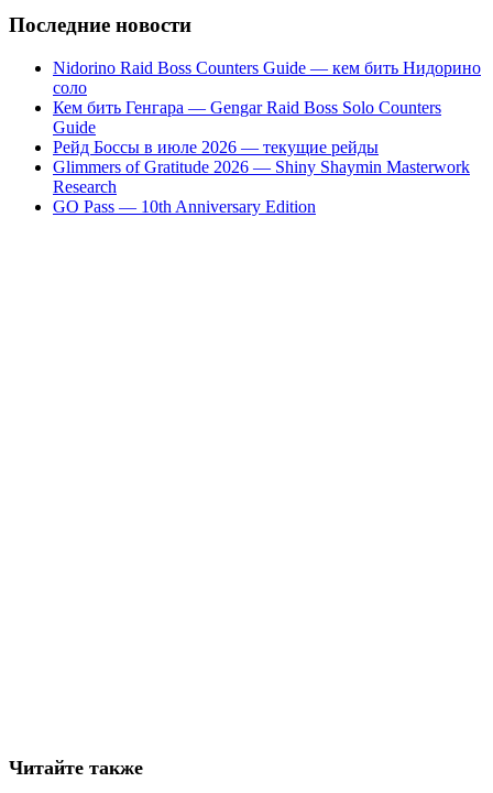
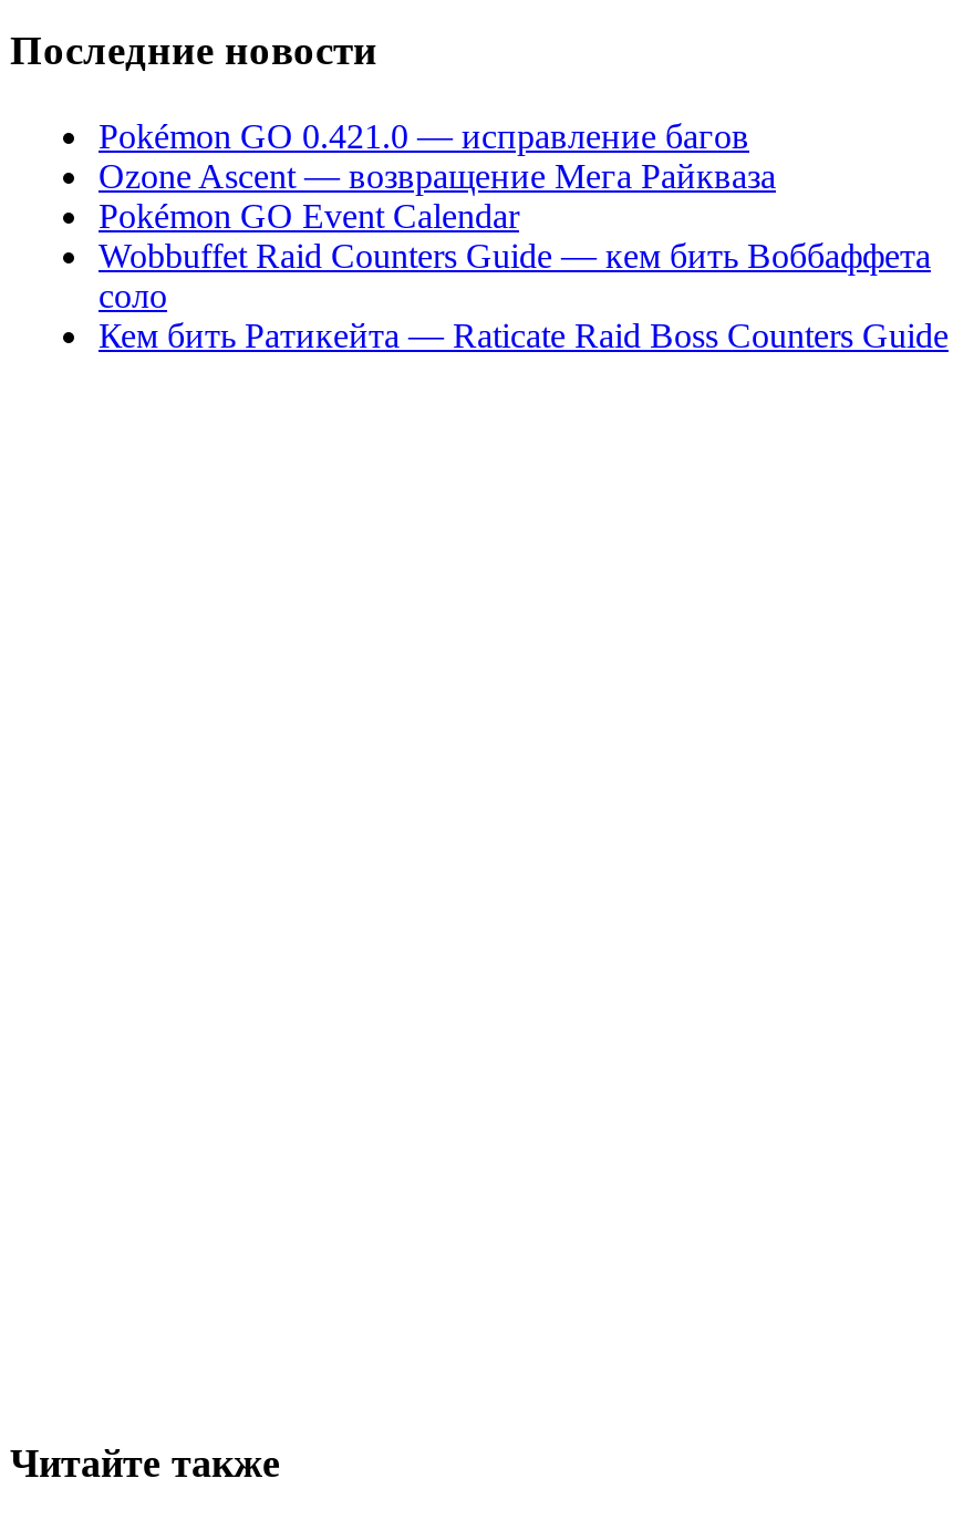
[53,58,481,77] Nidorino Raid Boss Counters Guide — кем бить Нидорино -> [99,116,931,274] Pokémon GO 0.421.0 — исправление багов | Ozone Ascent — возвращение Мега Райкваза | Pokémon GO Event Calendar | Wobbuffet Raid Counters Guide — кем бить Воббаффета
moved [53,78,87,96] -> [99,276,167,314]: соло
[53,98,470,215] Кем бить Генгара — Gengar Raid Boss Solo Counters | Guide | Рейд Боссы в июле 2026 — текущие рейды | Glimmers of Gratitude 2026 — Shiny Shaymin Masterwork | Research | GO Pass — 10th Anniversary Edition -> [99,316,949,353] Кем бить Ратикейта — Raticate Raid Boss Counters Guide

